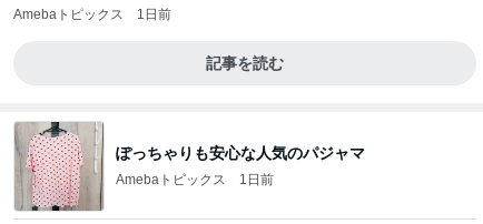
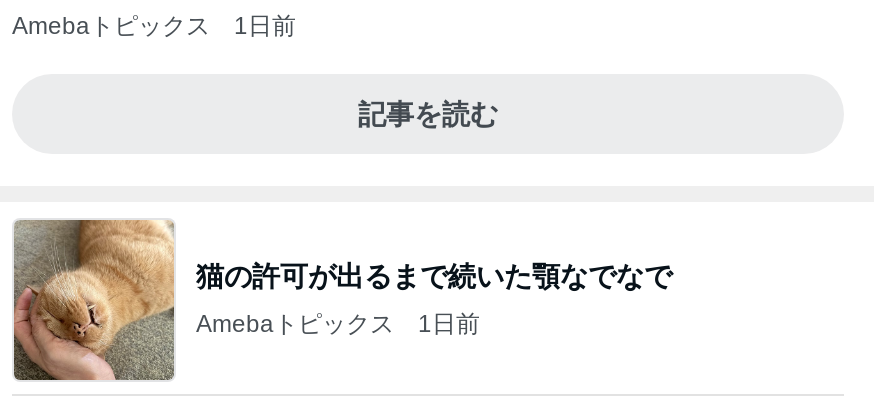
[13,121,365,212] [image] | ぽっちゃりも安心な人気のパジャマ -> [14,218,672,382] [image] | 猫の許可が出るまで続いた顎なでなで

